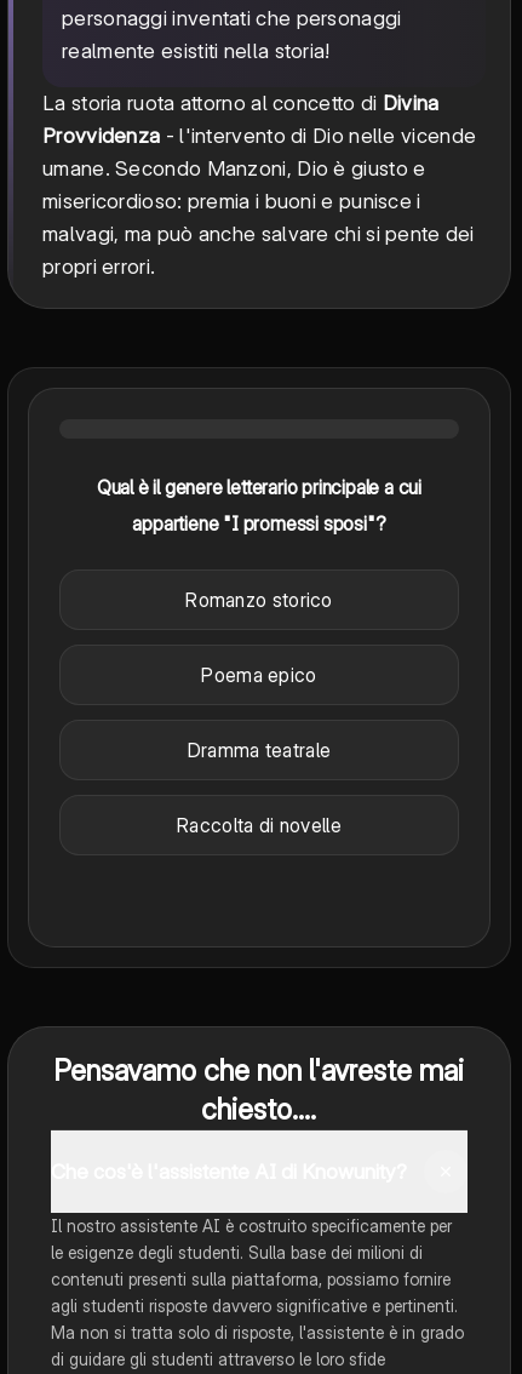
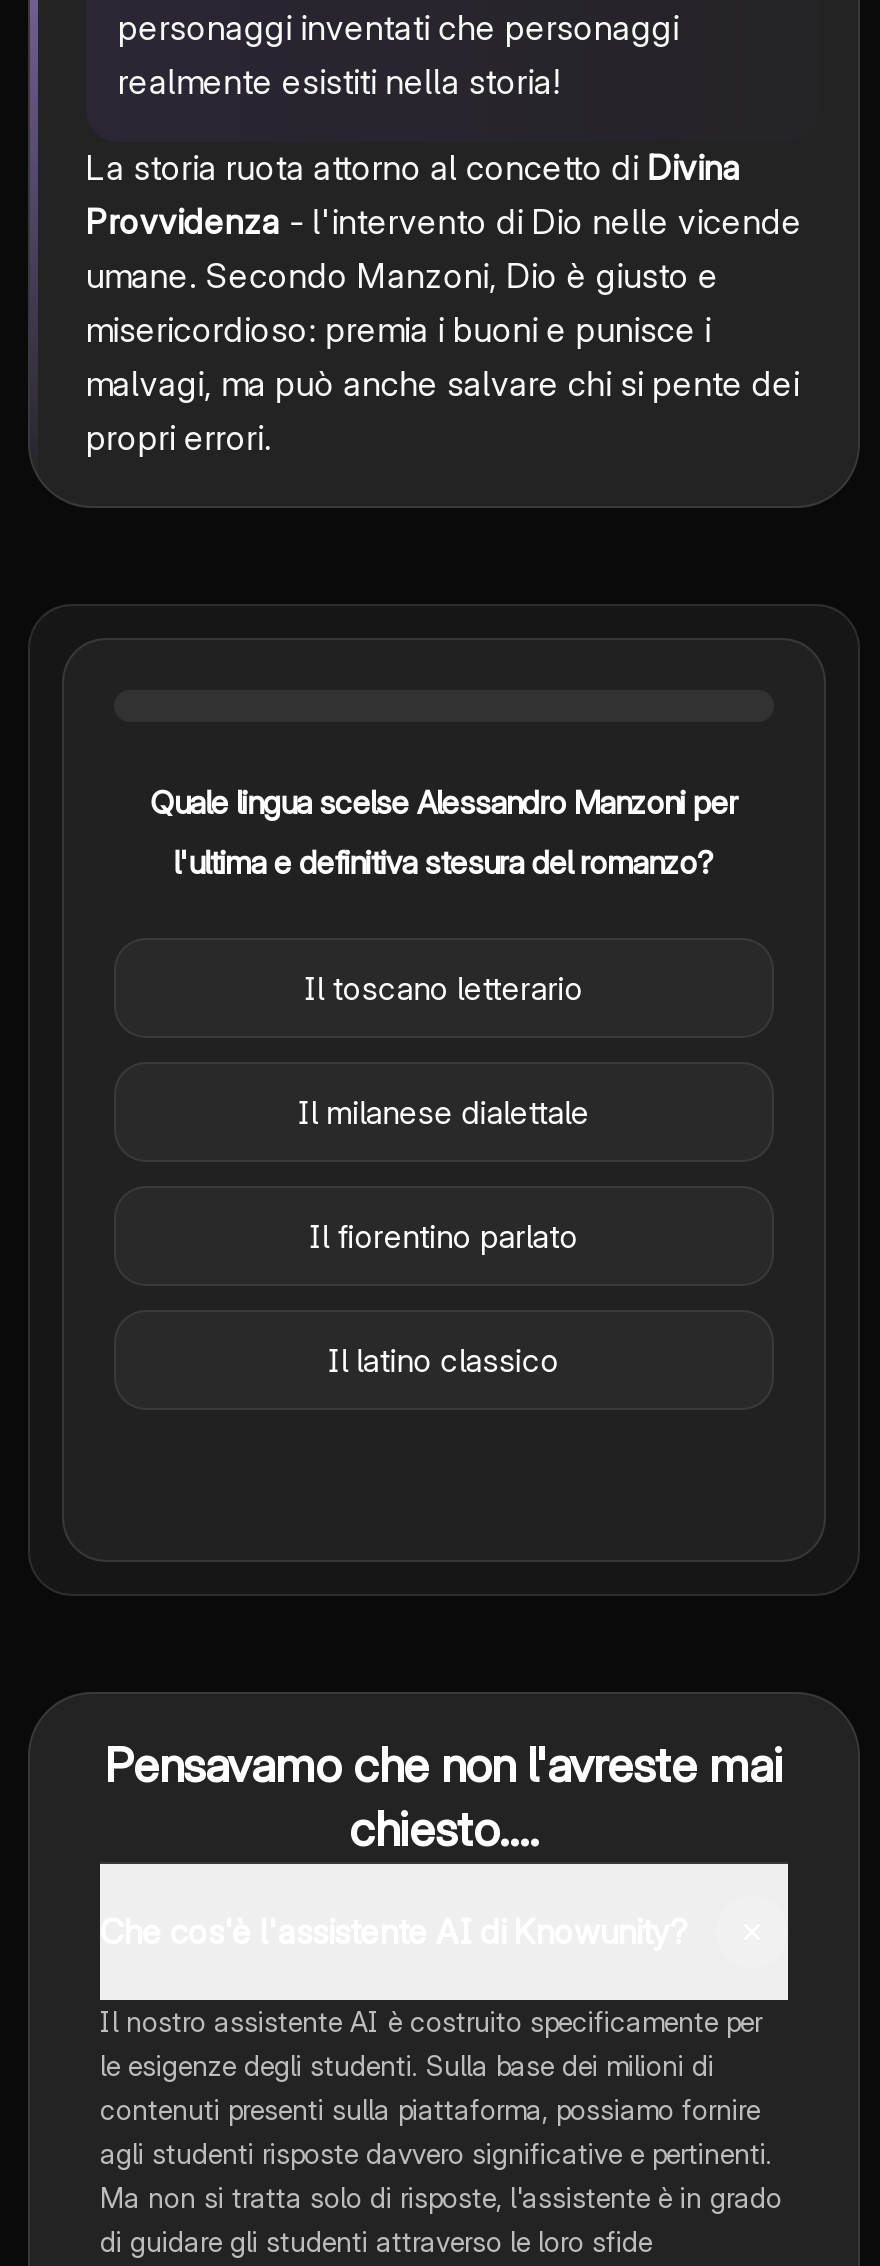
[97,475,422,500] Qual è il genere letterario principale a cui -> [150,783,738,823] Quale lingua scelse Alessandro Manzoni per
[133,512,386,536] appartiene "I promessi sposi"? -> [173,843,715,883] l'ultima e definitiva stesura del romanzo?
[186,588,333,612] Romanzo storico -> [305,969,583,1009] Il toscano letterario
[201,663,317,687] Poema epico -> [298,1093,590,1133] Il milanese dialettale
[187,738,331,763] Dramma teatrale -> [310,1217,578,1257] Il fiorentino parlato
[177,813,341,838] Raccolta di novelle -> [329,1341,559,1381] Il latino classico

